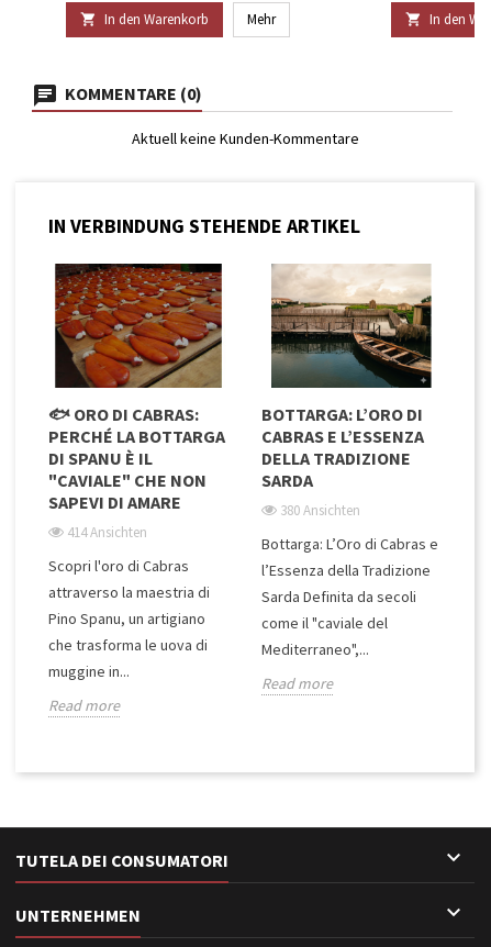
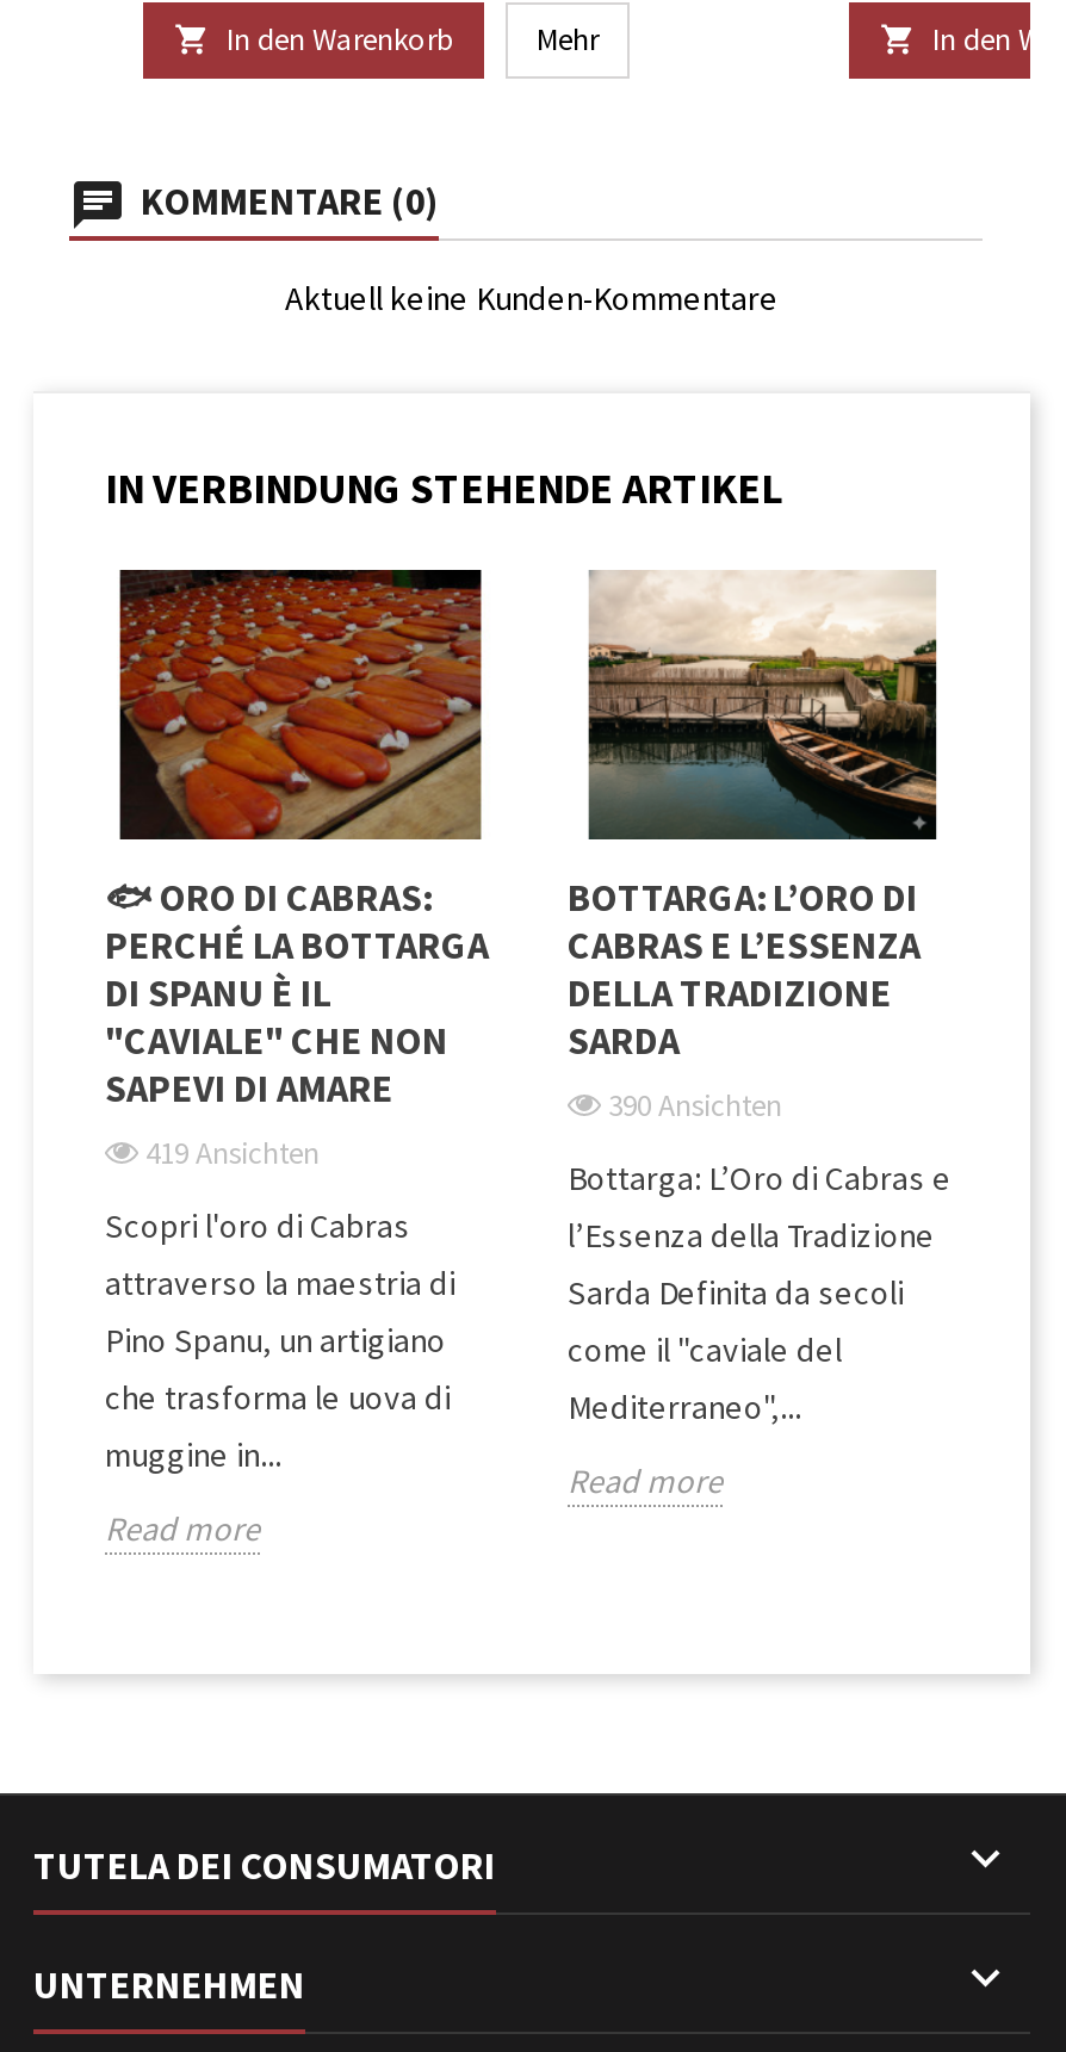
[280,501,360,520] 380 Ansichten -> [608,1086,782,1126] 390 Ansichten
[67,523,147,542] 414 Ansichten -> [145,1133,320,1174] 419 Ansichten

